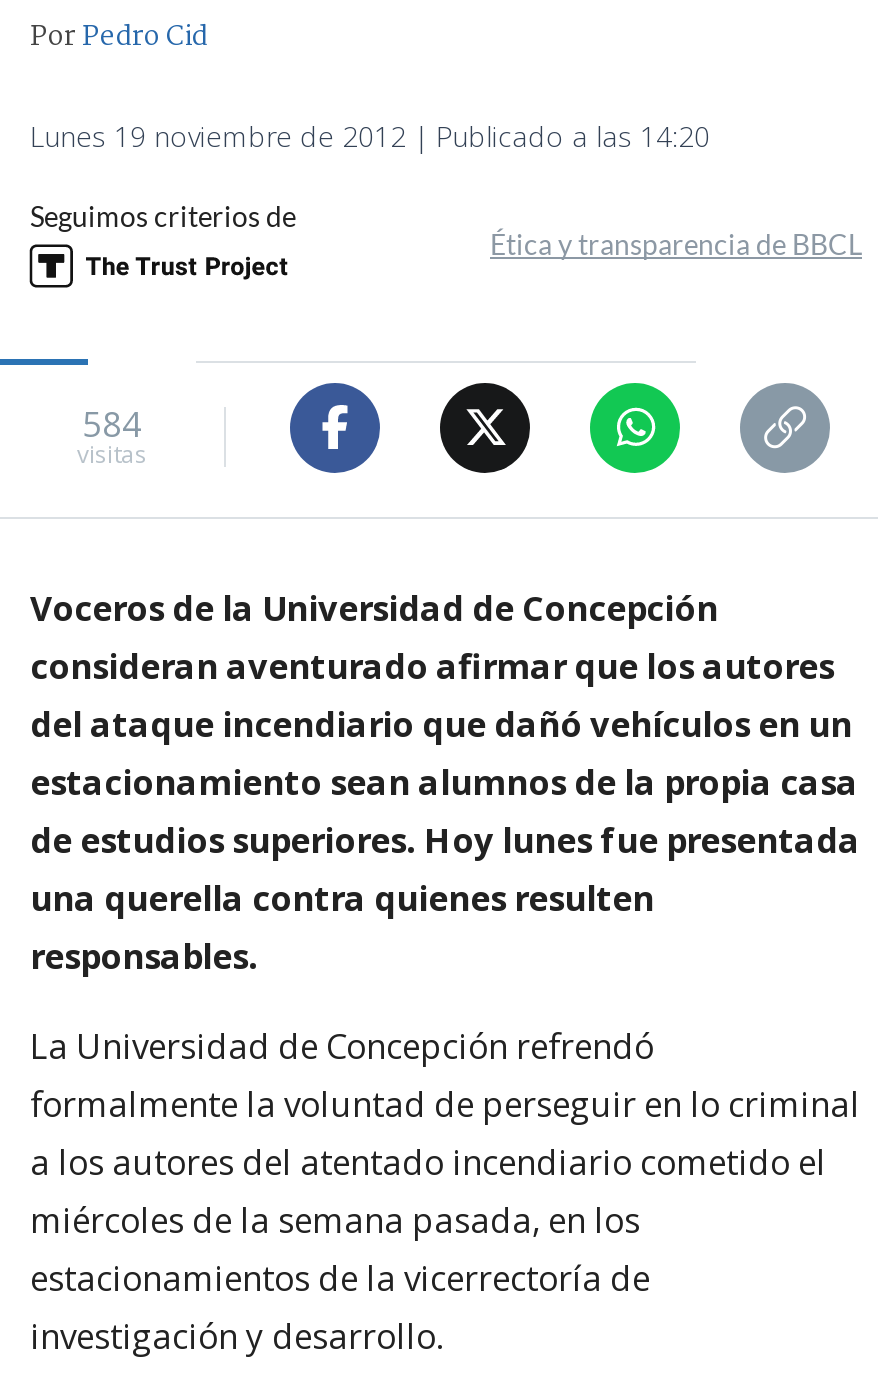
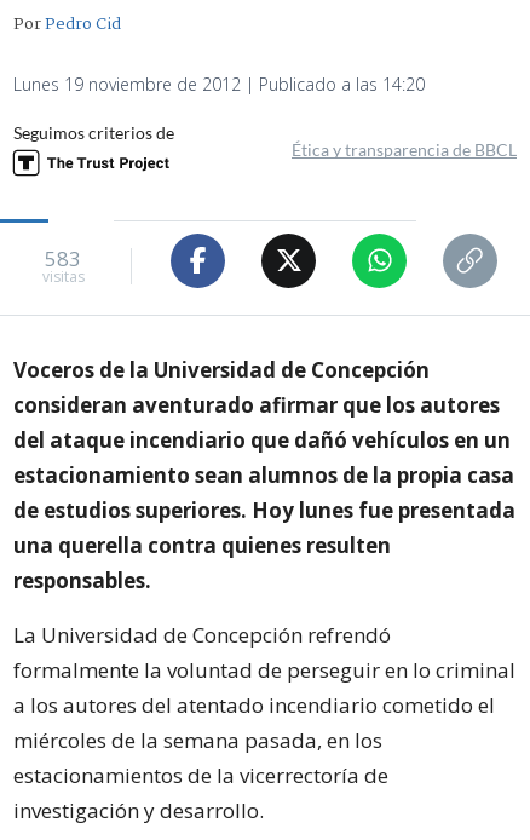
[82,402,142,448] 584 -> [45,245,81,273] 583

